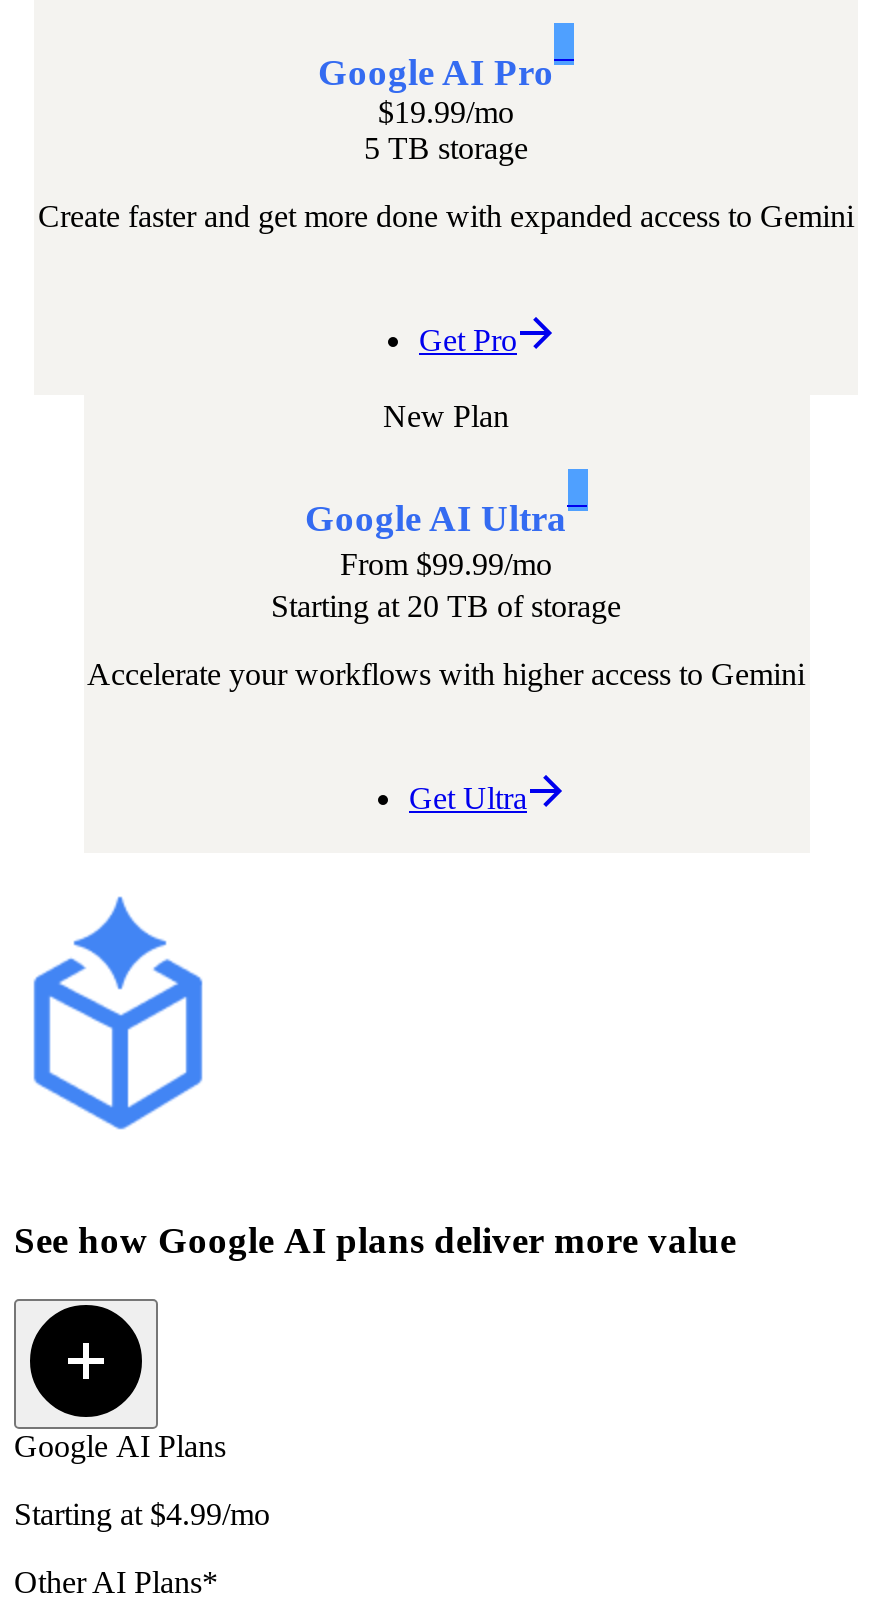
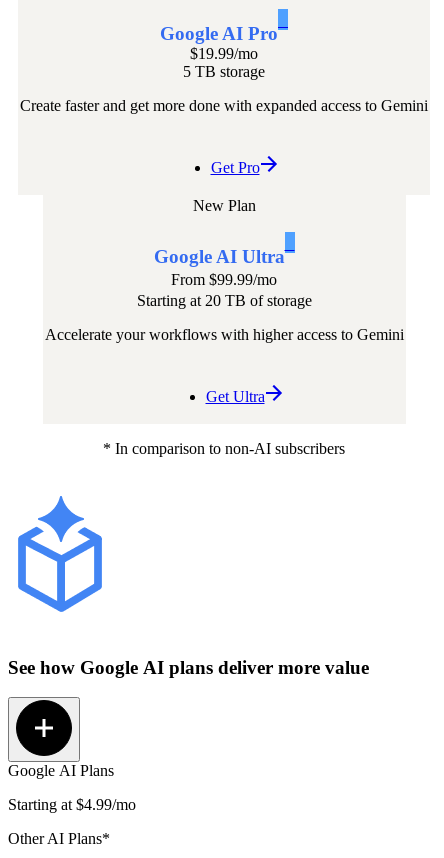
none -> [103,440,345,457] * In comparison to non-AI subscribers

